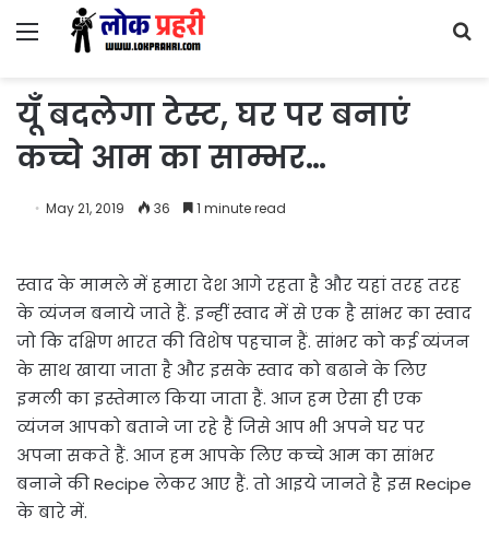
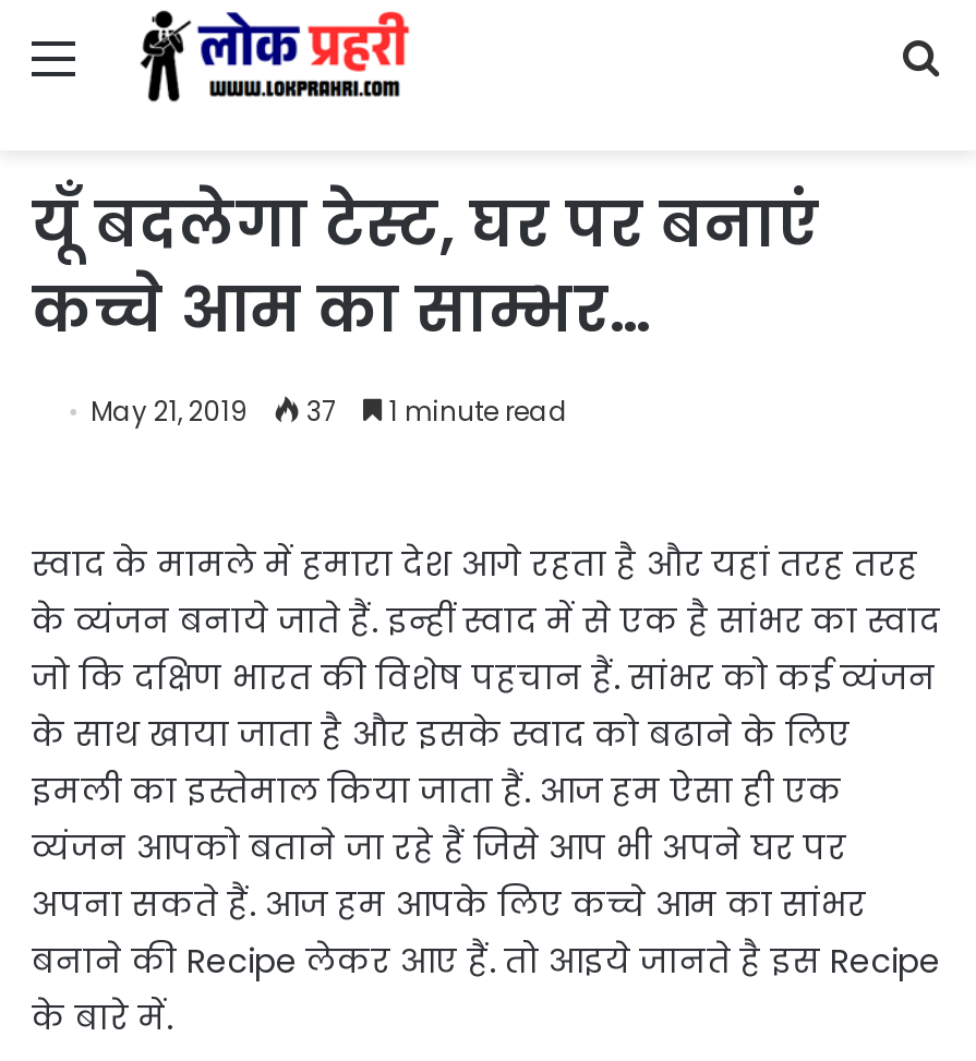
[46,199,286,218] May 21, 2019 36 1 minute read -> [91,393,568,431] May 21, 2019 37 1 minute read

